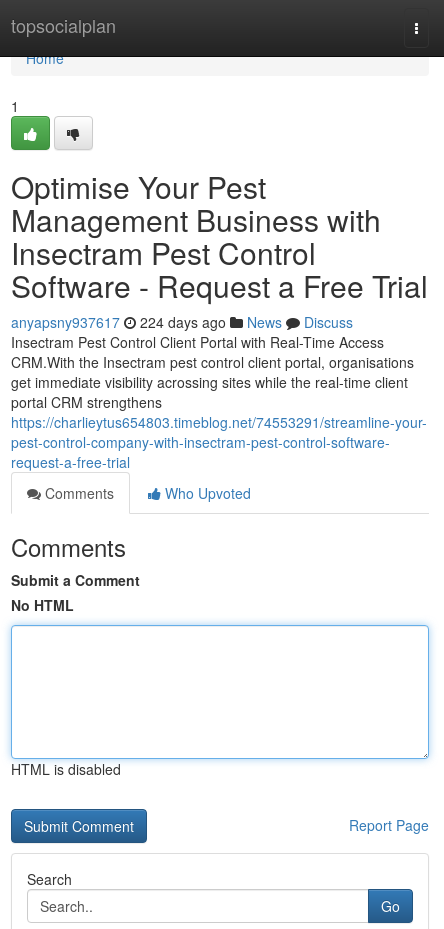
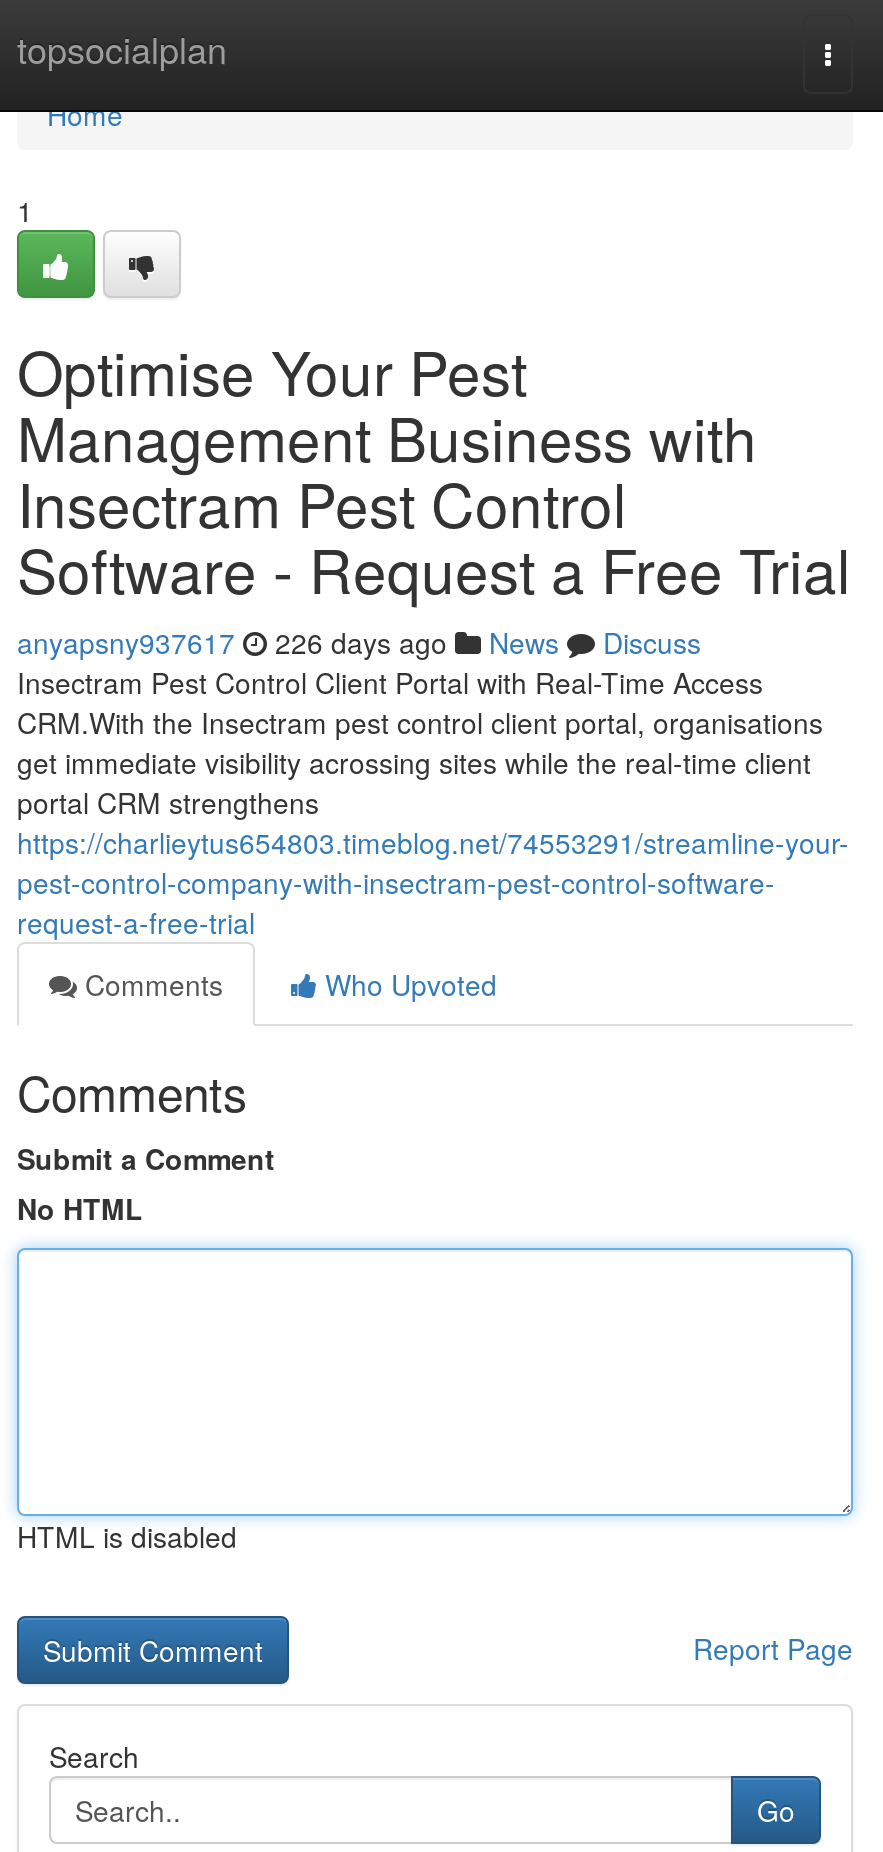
[11,312,353,332] anyapsny937617 224 days ago News Discuss -> [17,622,701,662] anyapsny937617 226 days ago News Discuss

